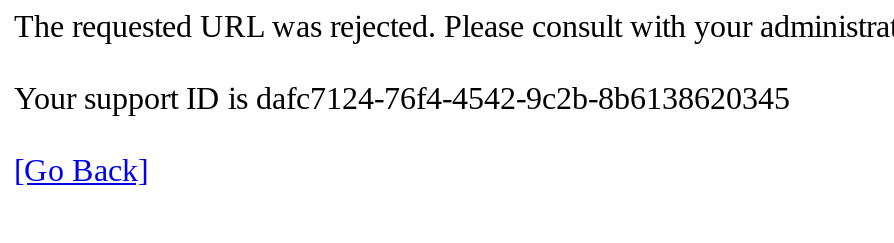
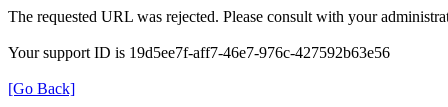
[14,81,790,115] Your support ID is dafc7124-76f4-4542-9c2b-8b6138620345 -> [8,44,390,61] Your support ID is 19d5ee7f-aff7-46e7-976c-427592b63e56

